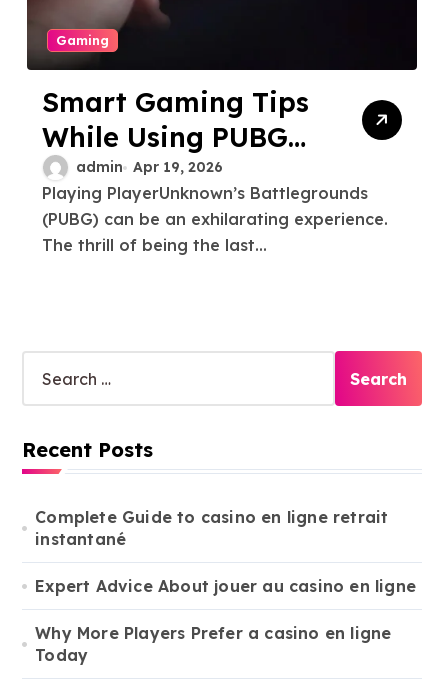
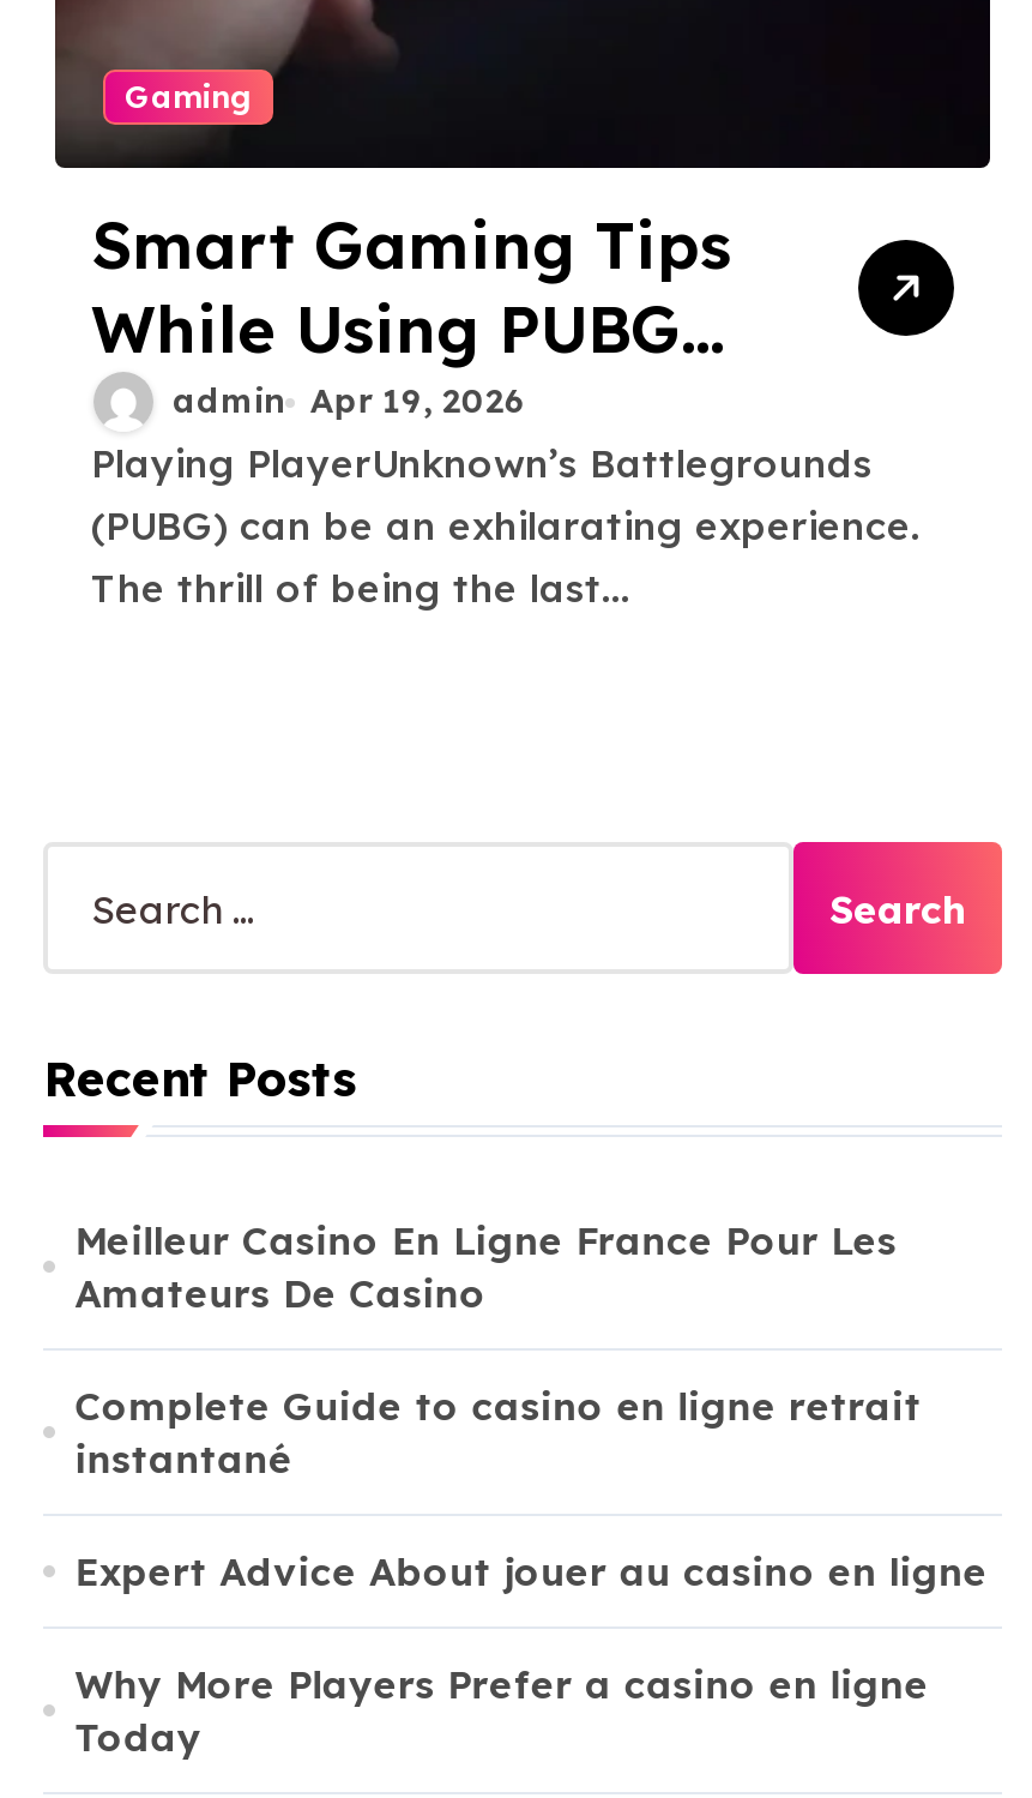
none -> [75,1217,897,1318] Meilleur Casino En Ligne France Pour Les | Amateurs De Casino

